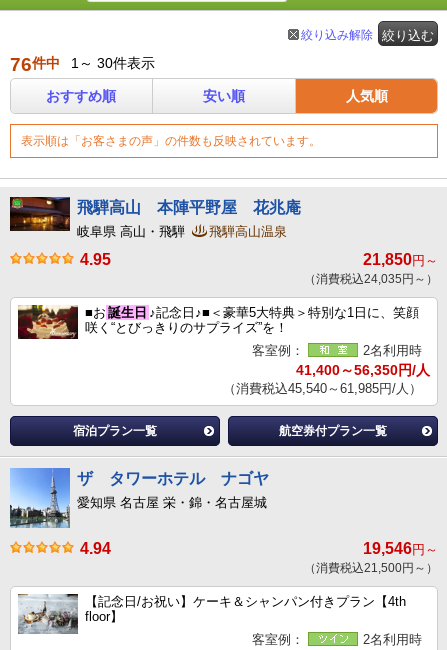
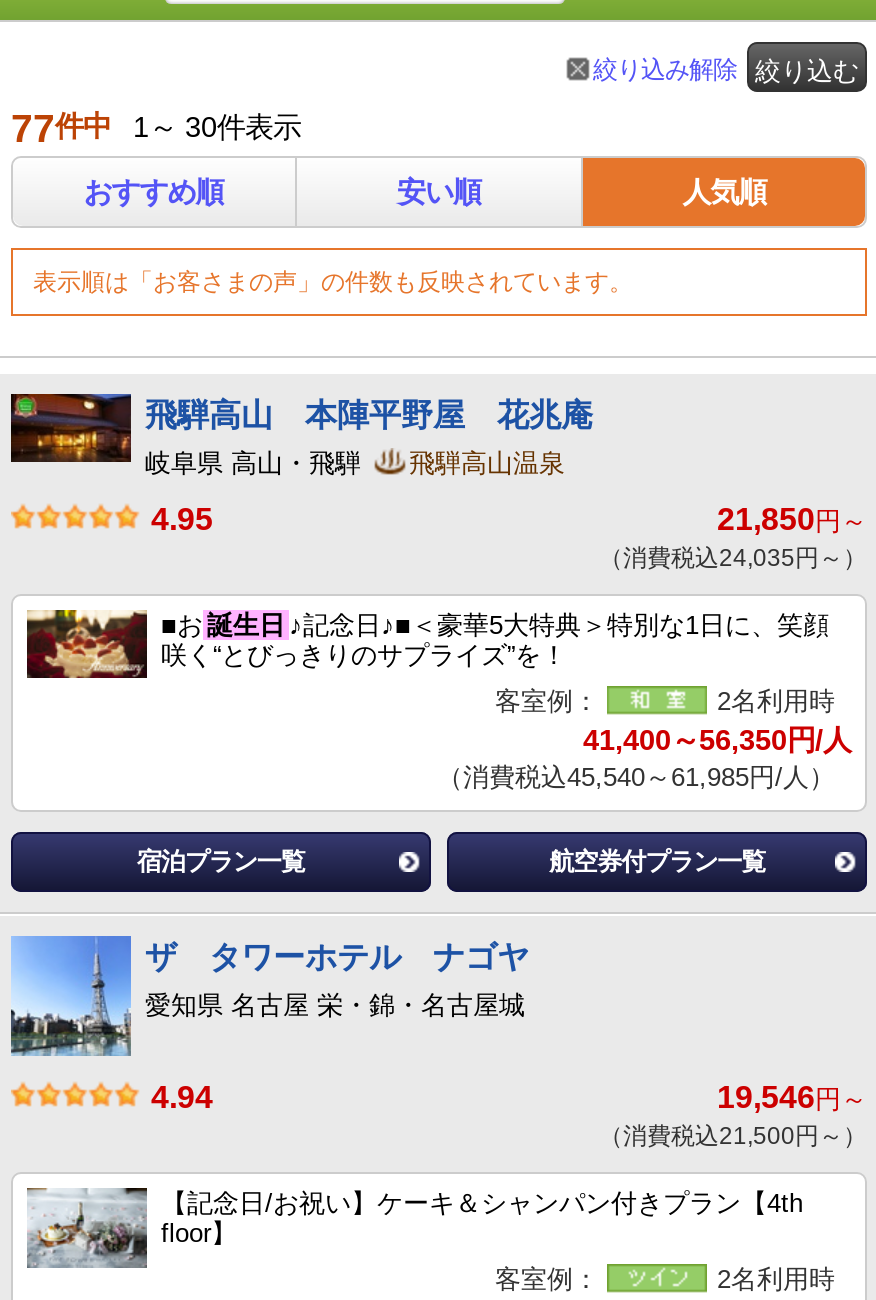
[10,54,155,75] 76件中 1～ 30件表示 -> [11,108,301,150] 77件中 1～ 30件表示

